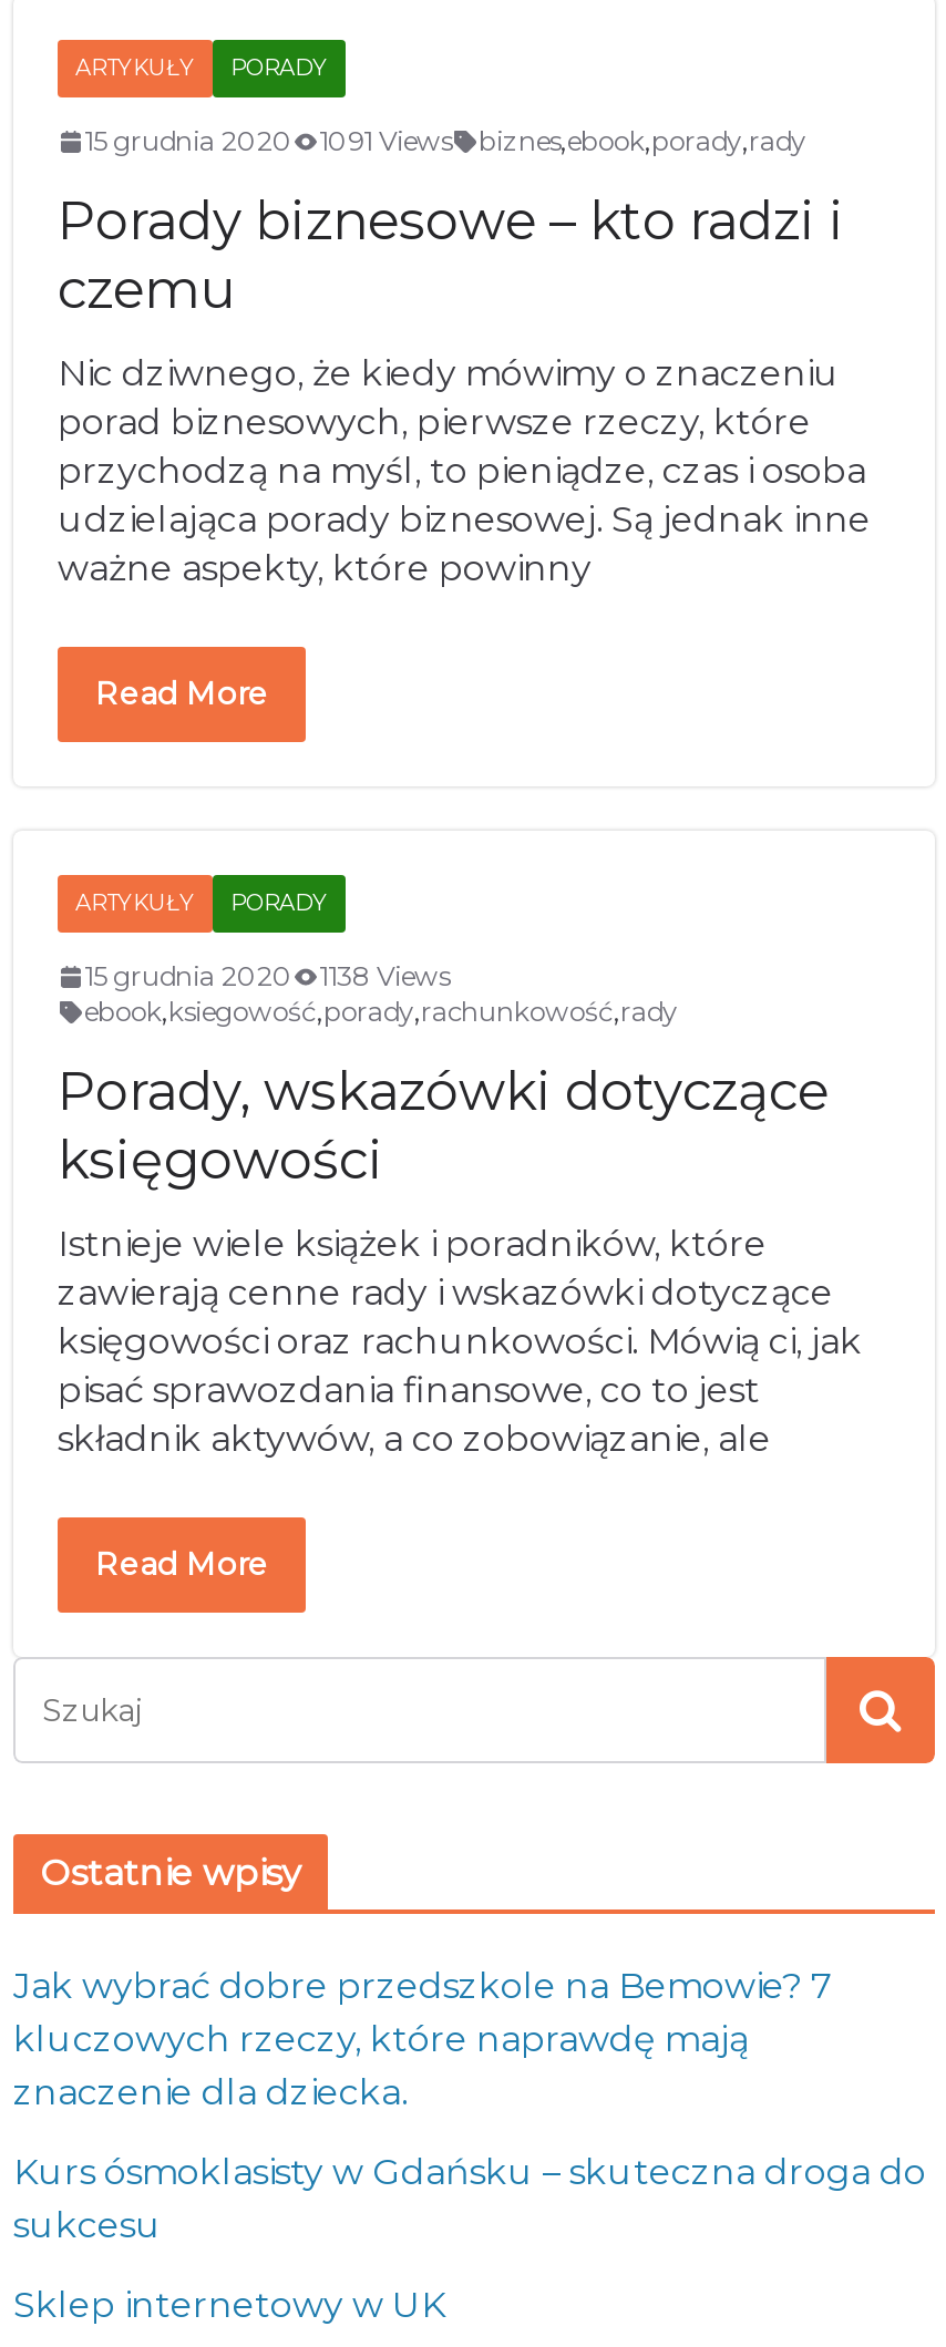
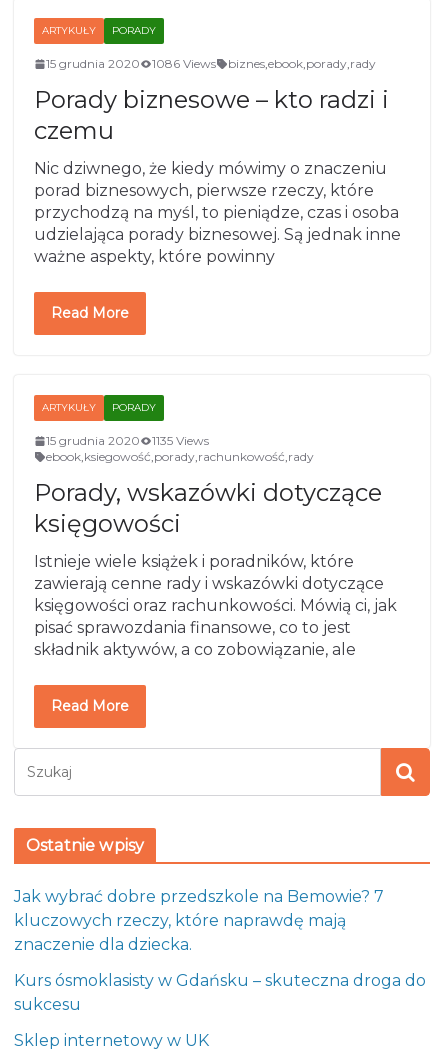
[84,125,806,158] 15 grudnia 2020 1091 Views biznes,ebook,porady,rady -> [46,56,376,71] 15 grudnia 2020 1086 Views biznes,ebook,porady,rady
[84,960,450,993] 15 grudnia 2020 1138 Views -> [46,433,209,448] 15 grudnia 2020 1135 Views

